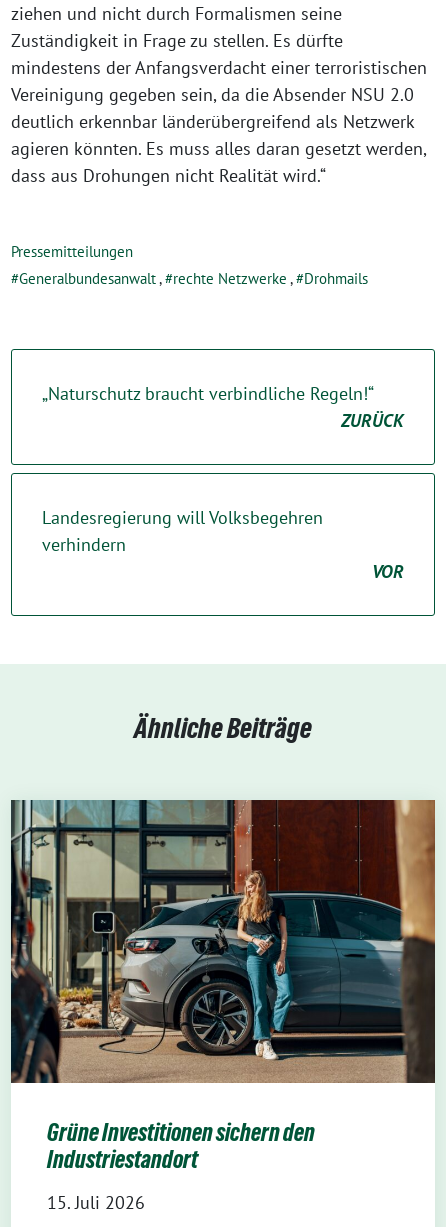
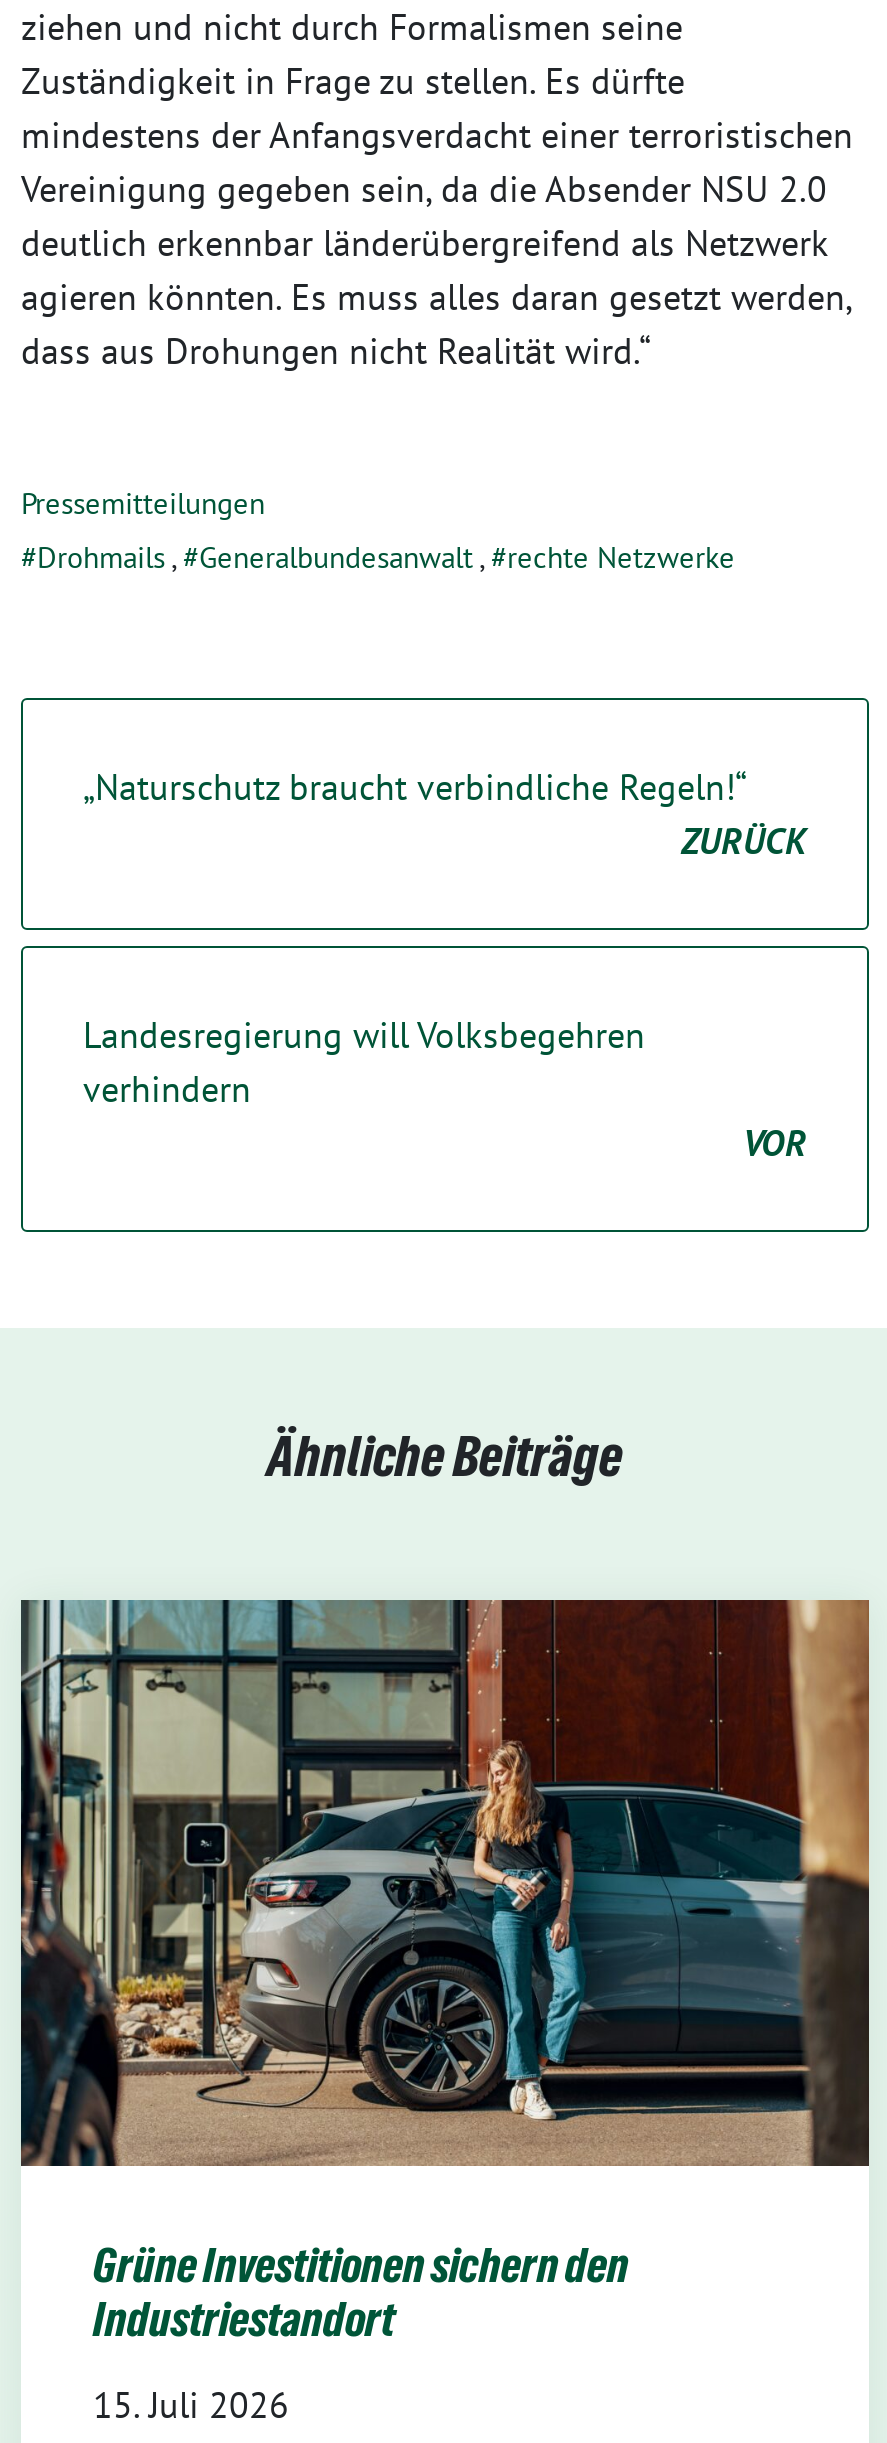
[19,269,368,288] Generalbundesanwalt , rechte Netzwerke , Drohmails -> [37,538,735,576] Drohmails , Generalbundesanwalt , rechte Netzwerke

